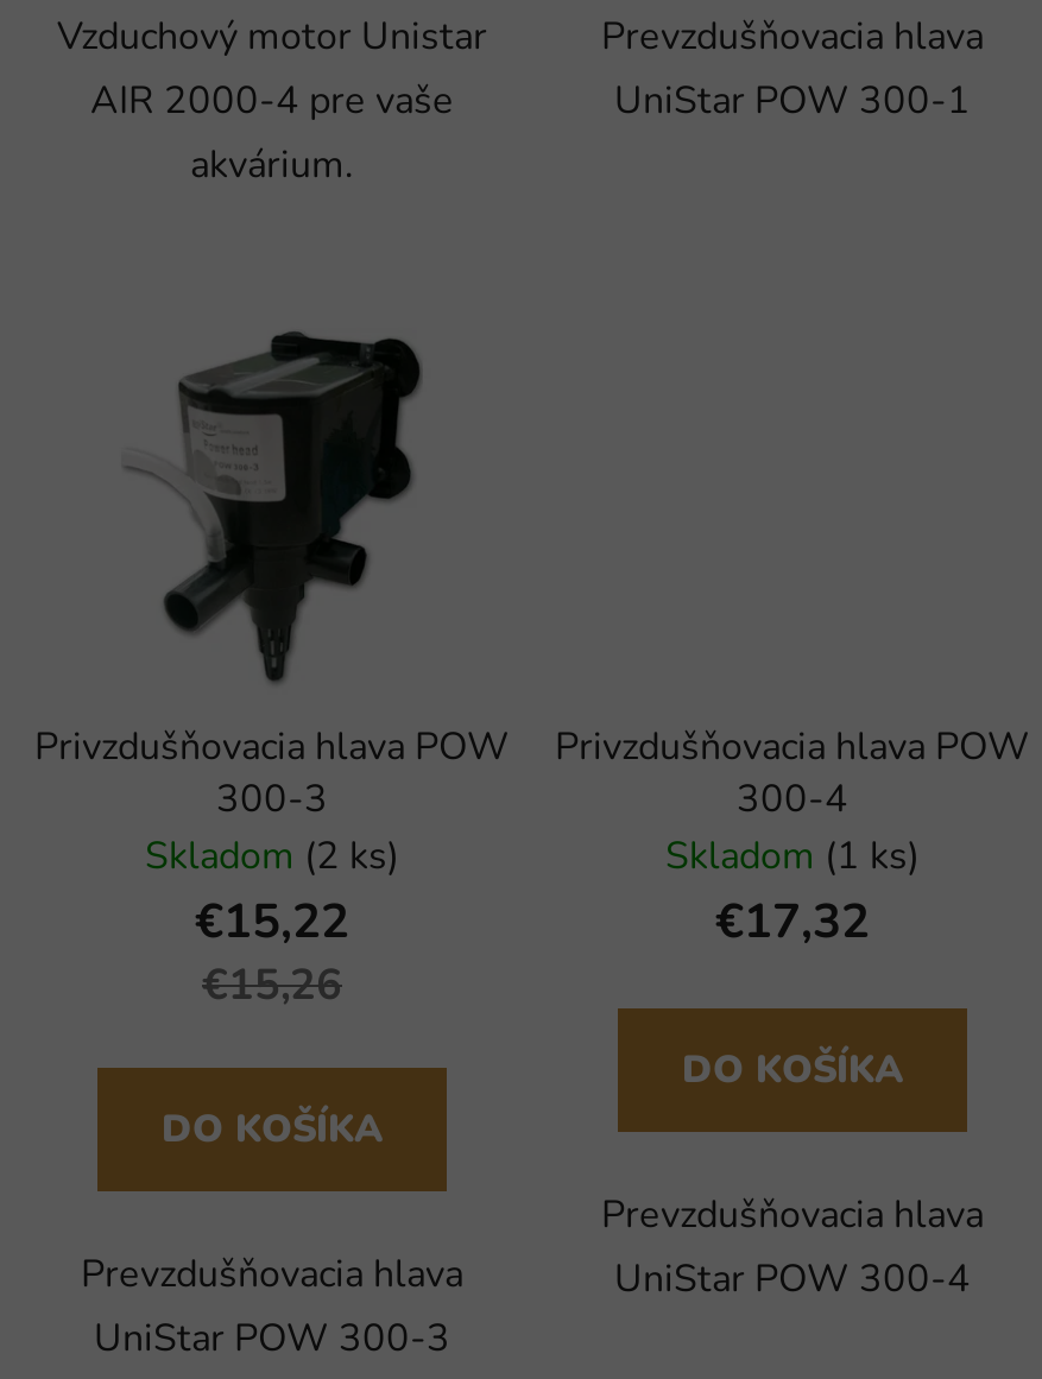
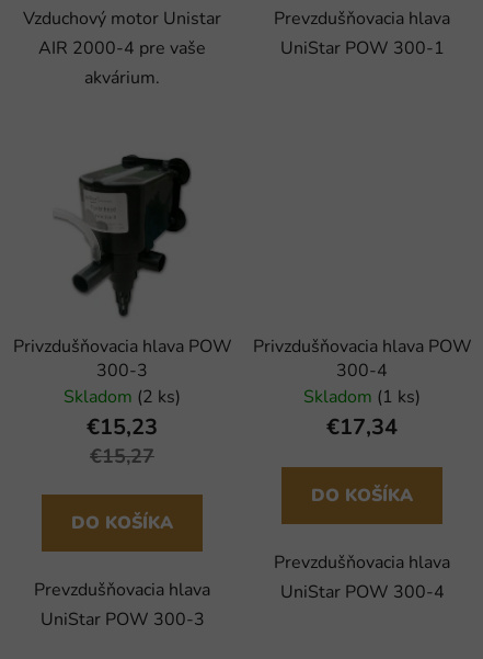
[195,890,349,954] €15,22 -> [87,412,158,442] €15,23
[715,890,870,954] €17,32 -> [326,412,398,442] €17,34
[202,956,342,1013] €15,26 -> [90,443,154,469] €15,27

